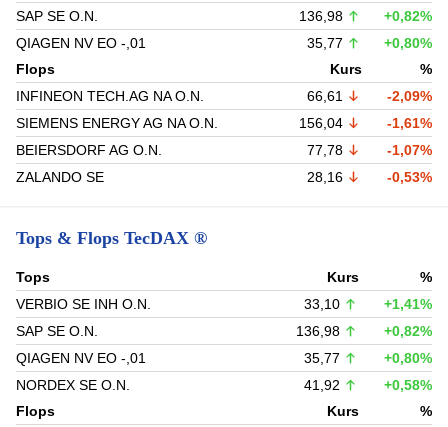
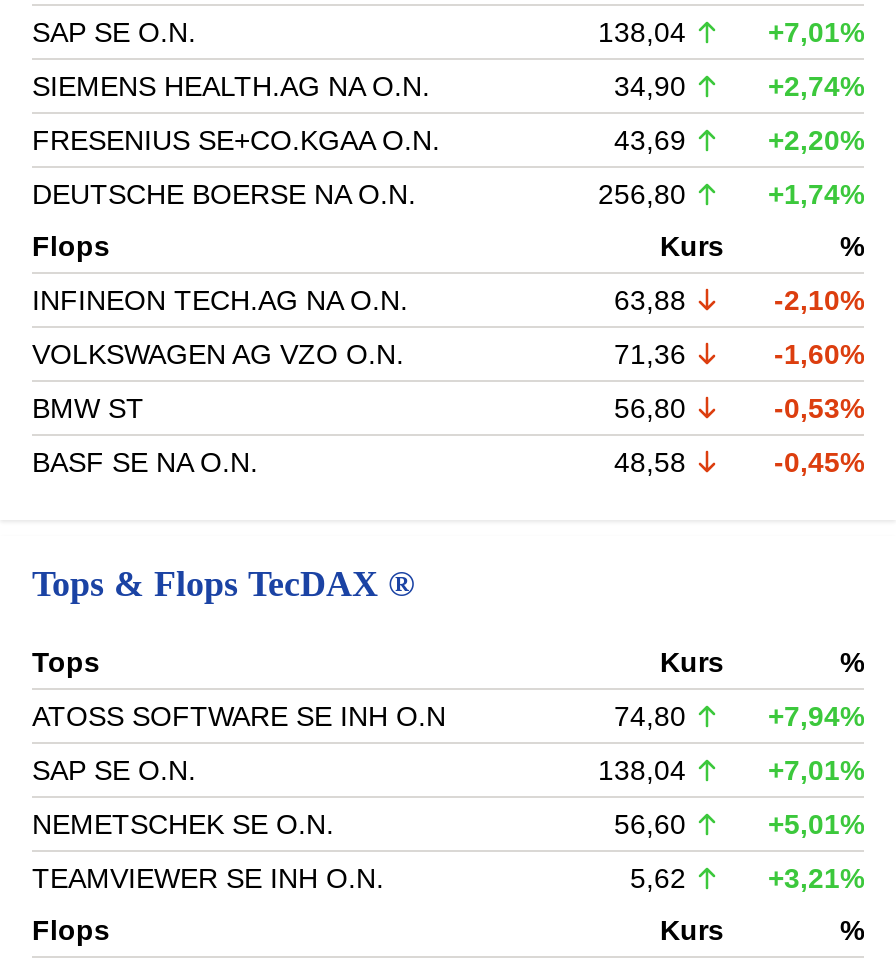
[16,8,432,51] 136,98 | +0,82% | QIAGEN NV EO -,01 | 35,77 | +0,80% -> [32,16,864,210] 138,04 | +7,01% | SIEMENS HEALTH.AG NA O.N. | 34,90 | +2,74% | FRESENIUS SE+CO.KGAA O.N. | 43,69 | +2,20% | DEUTSCHE BOERSE NA O.N. | 256,80 | +1,74%
[16,88,432,185] 66,61 | -2,09% | SIEMENS ENERGY AG NA O.N. | 156,04 | -1,61% | BEIERSDORF AG O.N. | 77,78 | -1,07% | ZALANDO SE | 28,16 -> [32,284,864,424] 63,88 | -2,10% | VOLKSWAGEN AG VZO O.N. | 71,36 | -1,60% | BMW ST | 56,80
none -> [32,446,864,478] BASF SE NA O.N. | 48,58 | -0,45%
[16,296,432,312] VERBIO SE INH O.N. | 33,10 | +1,41% -> [32,700,864,732] ATOSS SOFTWARE SE INH O.N | 74,80 | +7,94%
[296,323,432,339] 136,98 | +0,82% -> [598,754,864,786] 138,04 | +7,01%
[16,350,432,366] QIAGEN NV EO -,01 | 35,77 | +0,80% -> [32,808,864,840] NEMETSCHEK SE O.N. | 56,60 | +5,01%
[16,377,432,393] NORDEX SE O.N. | 41,92 | +0,58% -> [32,862,864,894] TEAMVIEWER SE INH O.N. | 5,62 | +3,21%

